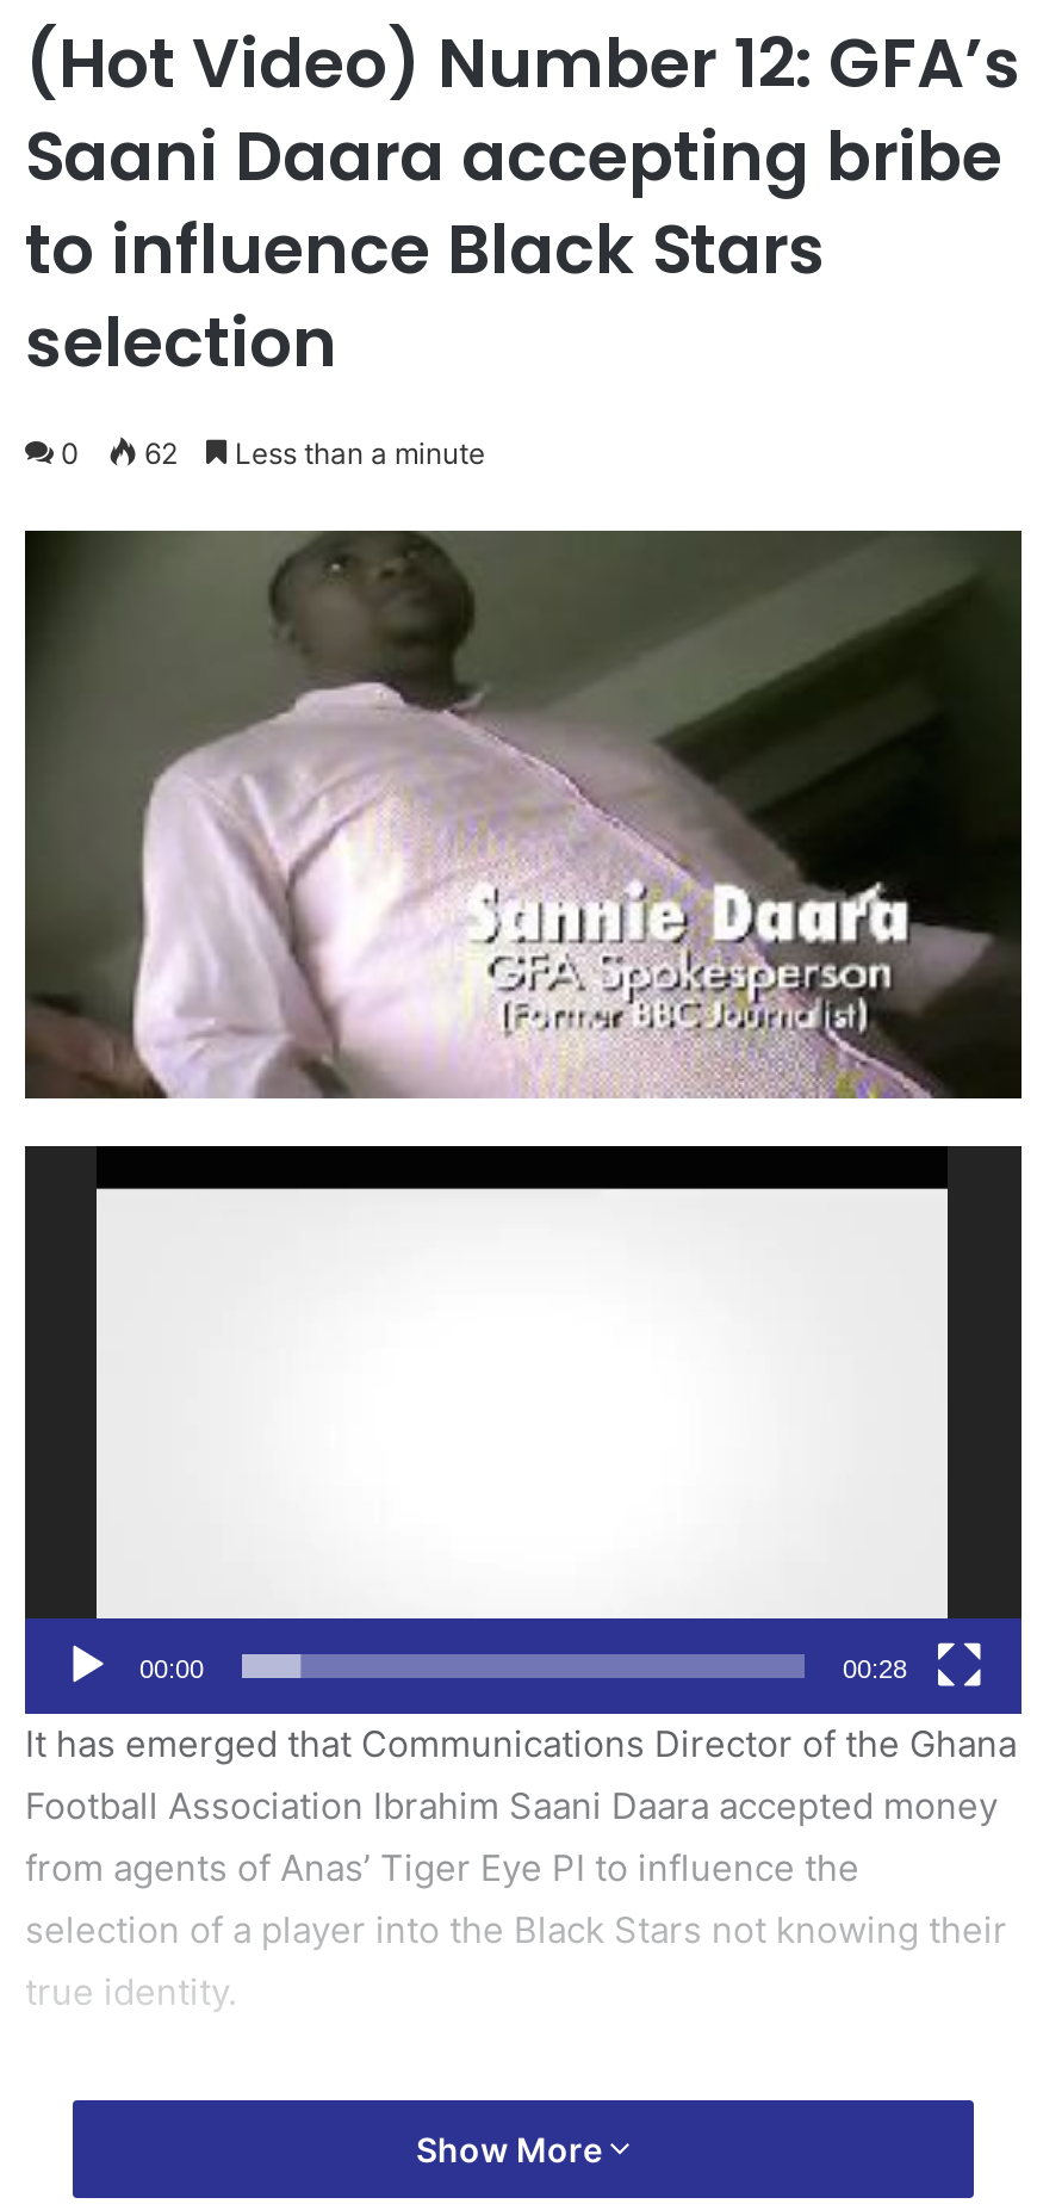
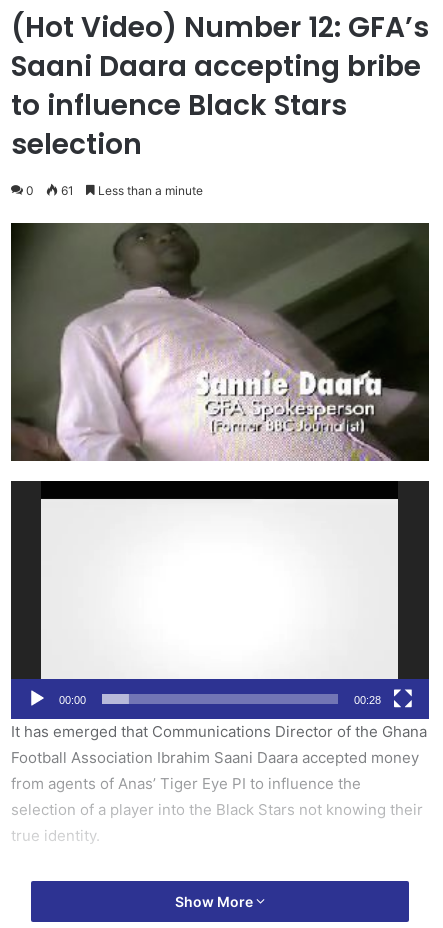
[61,436,485,472] 0 62 Less than a minute -> [26,183,203,198] 0 61 Less than a minute

